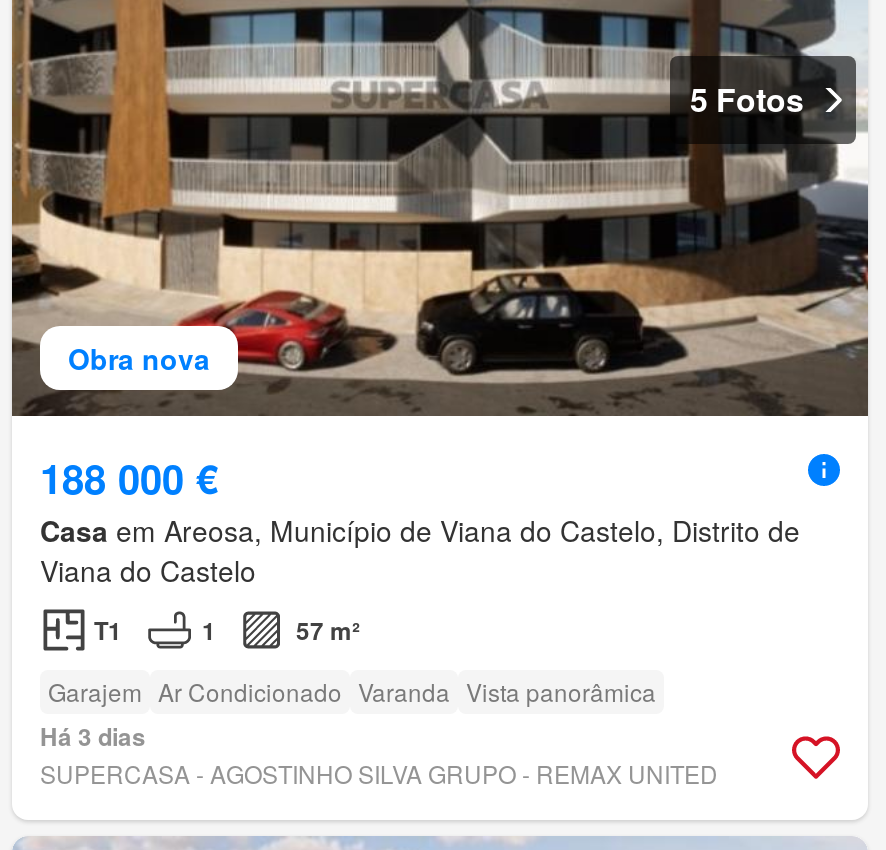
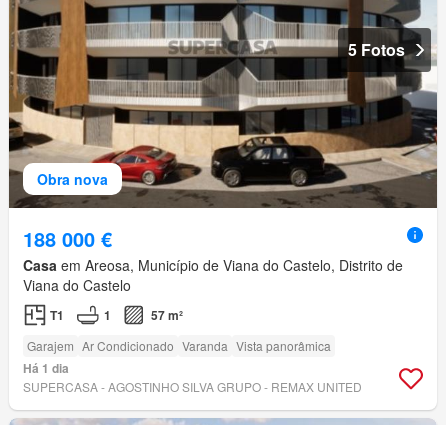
[40,718,146,754] Há 3 dias -> [23,359,69,377] Há 1 dia

